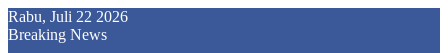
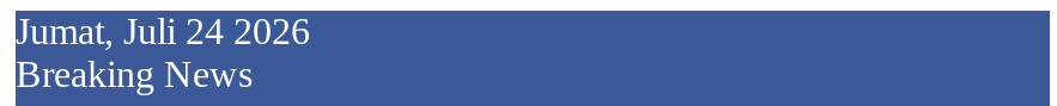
[8,8,128,25] Rabu, Juli 22 2026 -> [16,11,310,51] Jumat, Juli 24 2026

